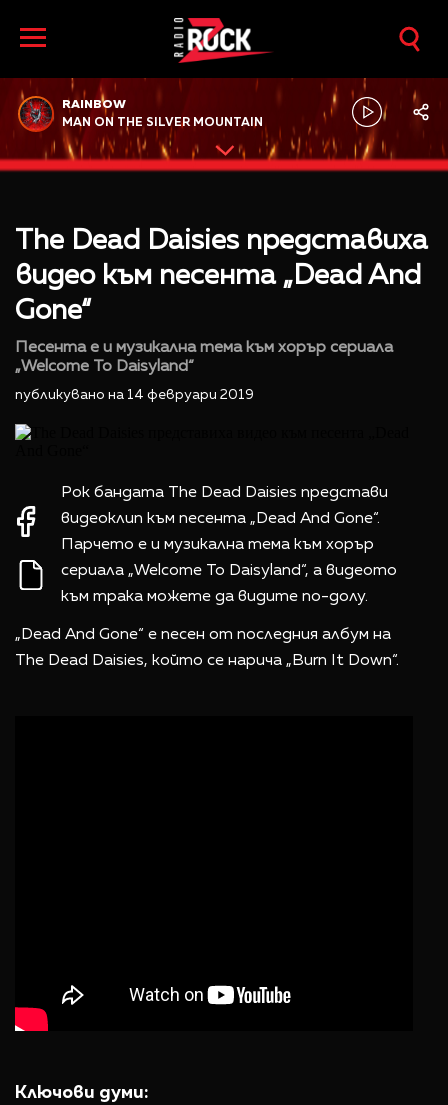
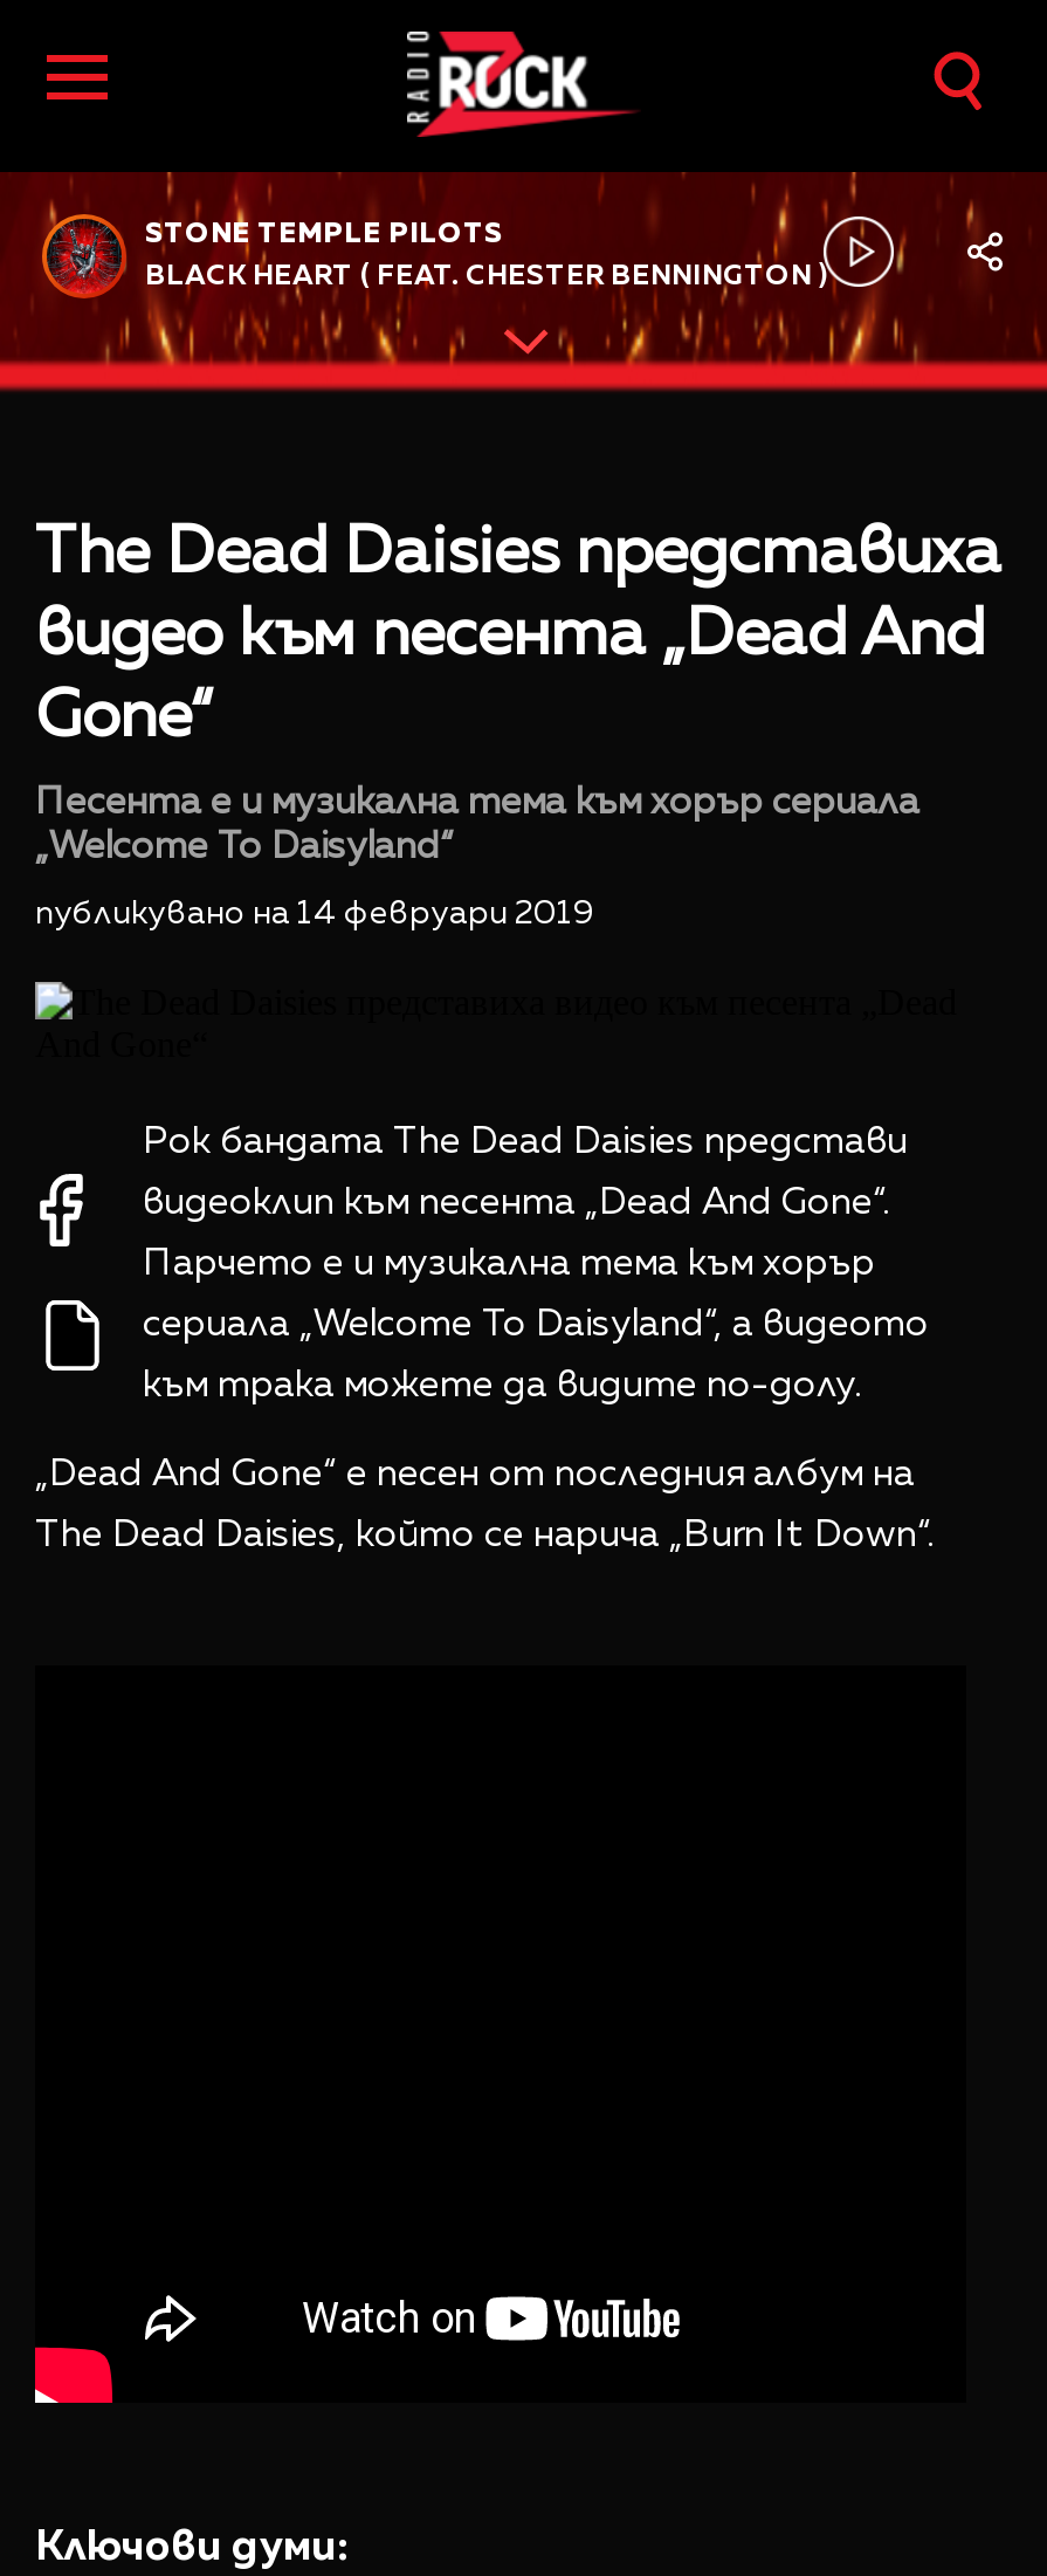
[62,99,126,111] RAINBOW -> [145,222,503,250] STONE TEMPLE PILOTS
[62,117,263,129] MAN ON THE SILVER MOUNTAIN -> [145,263,828,291] BLACK HEART ( FEAT. CHESTER BENNINGTON )

